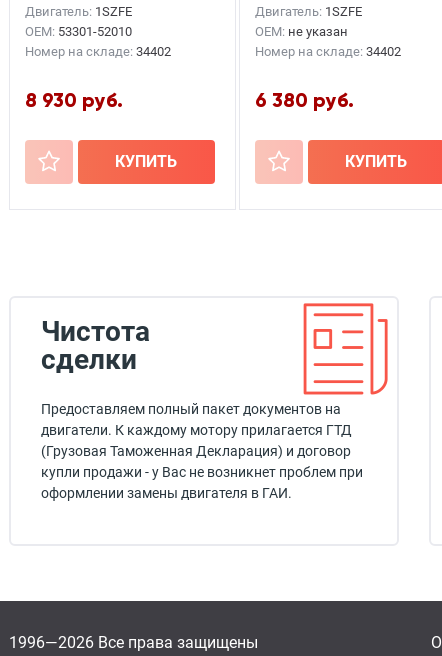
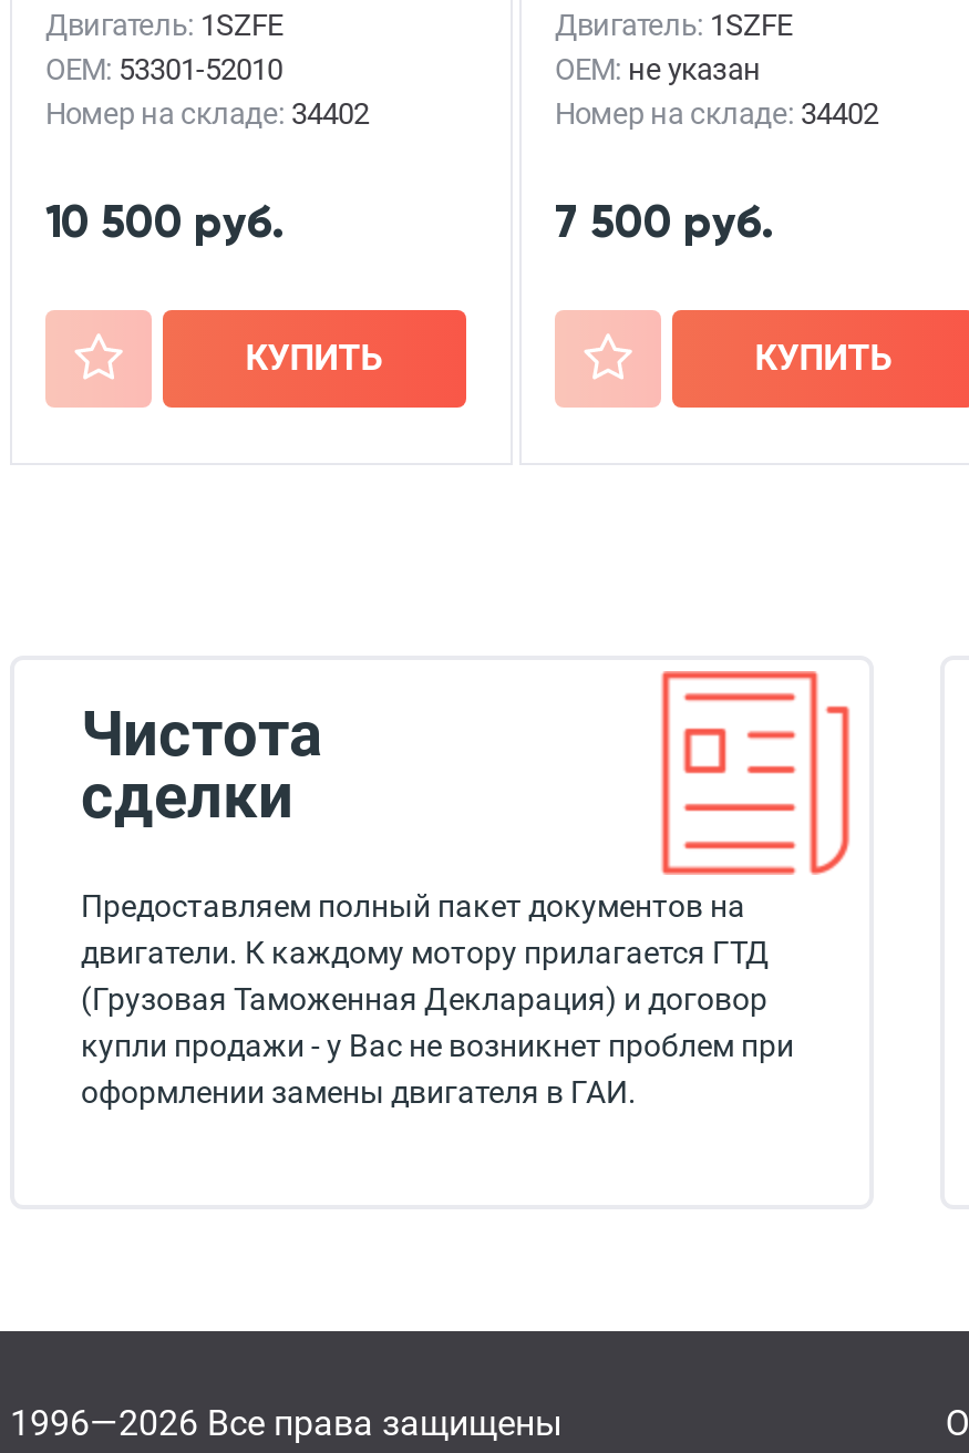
[25,88,123,112] 8 930 руб. -> [45,195,285,248] 10 500 руб.
[255,88,354,112] 6 380 руб. -> [555,195,774,248] 7 500 руб.

